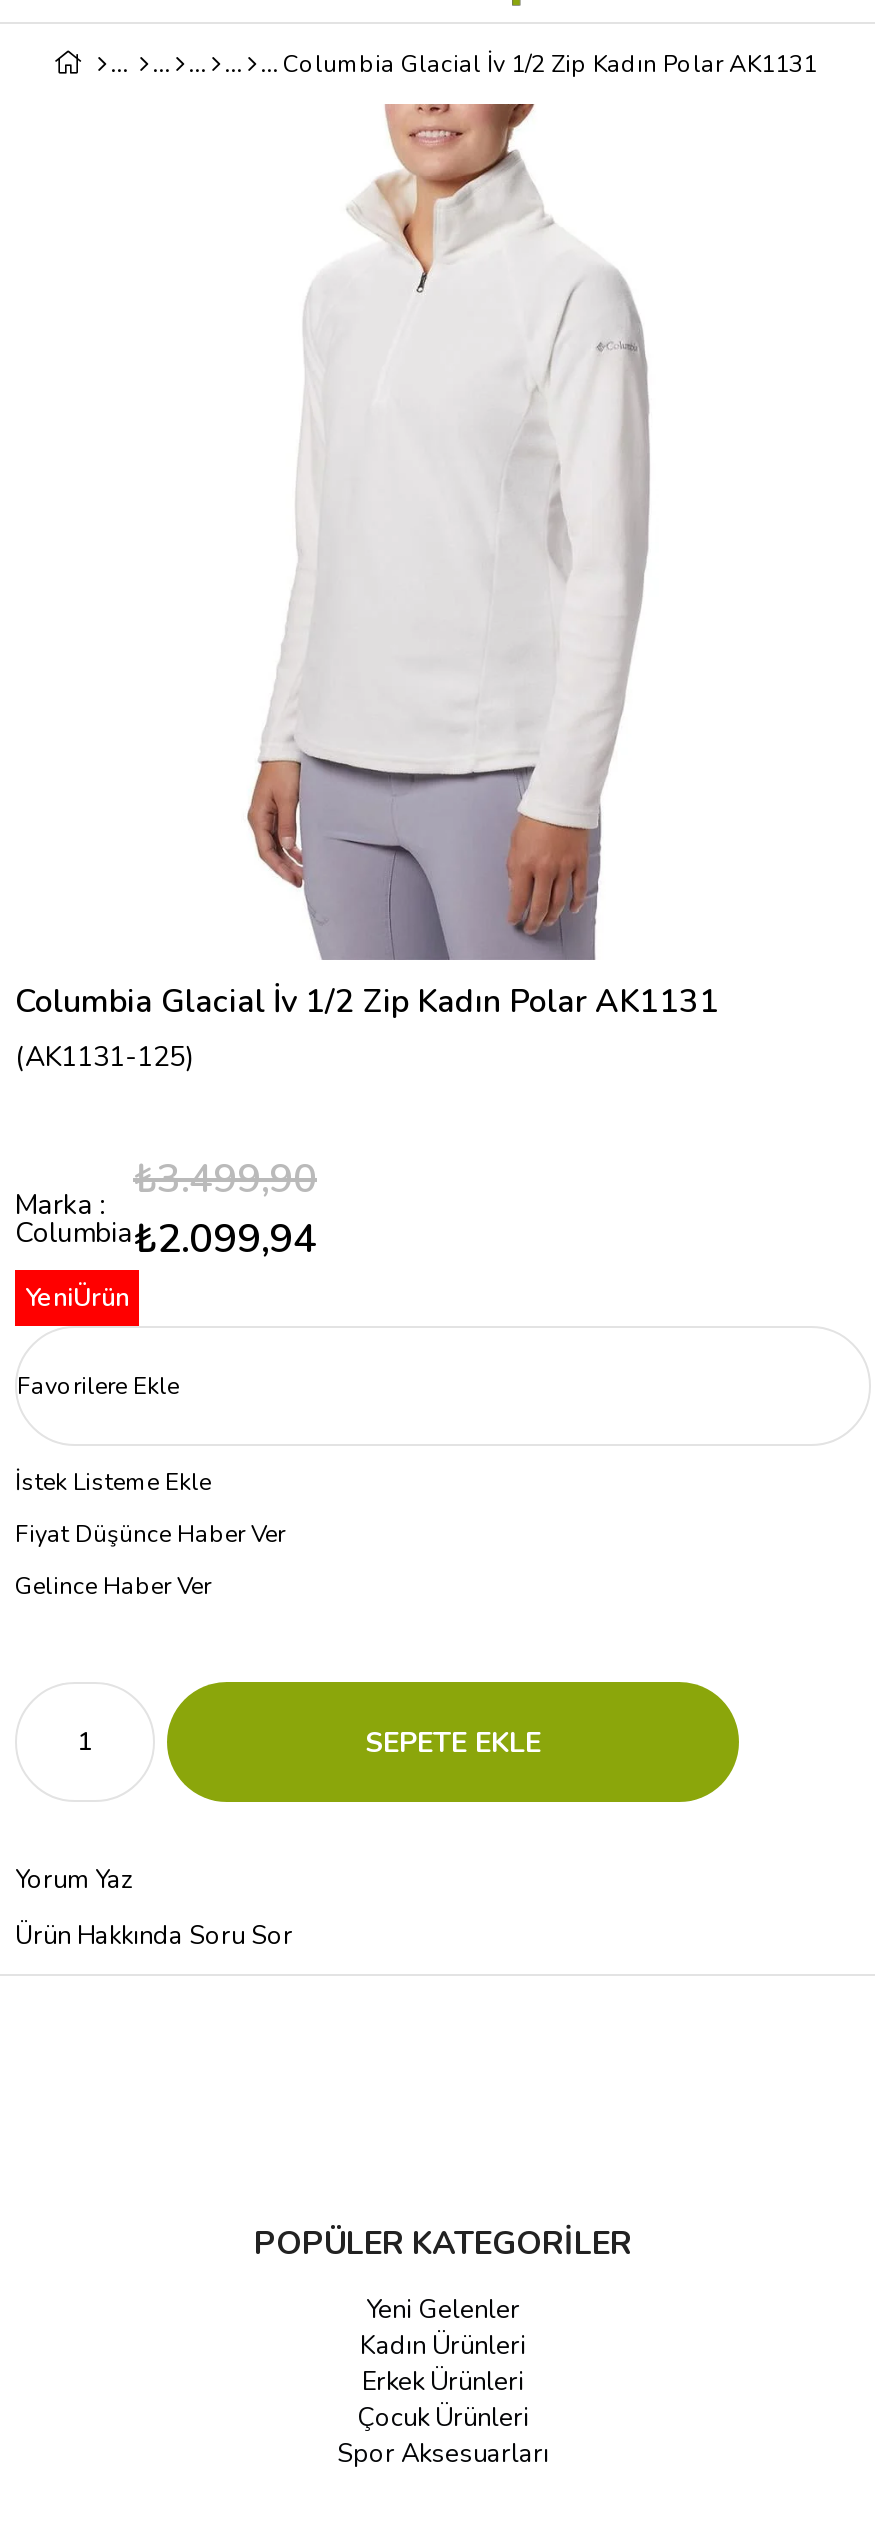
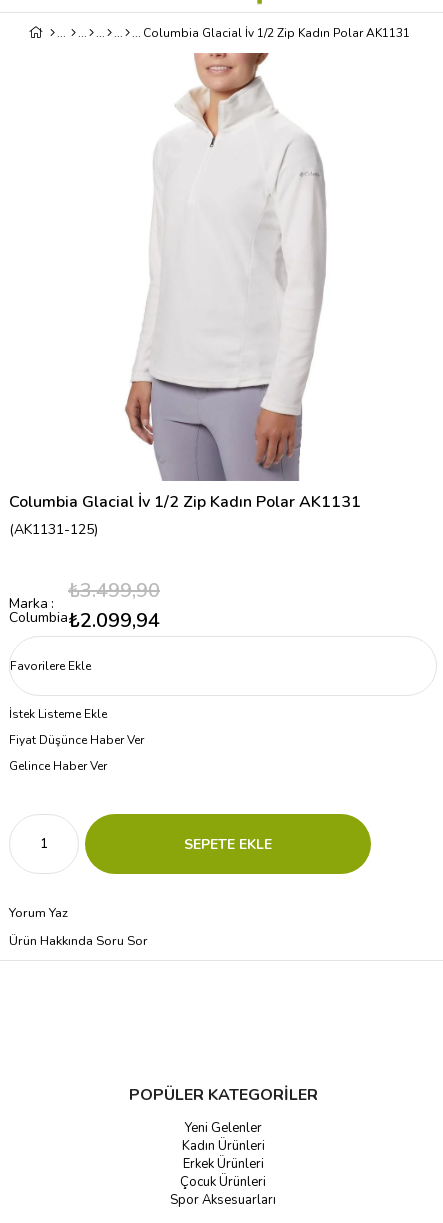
[25,1280,129,1316] YeniÜrün -> none

